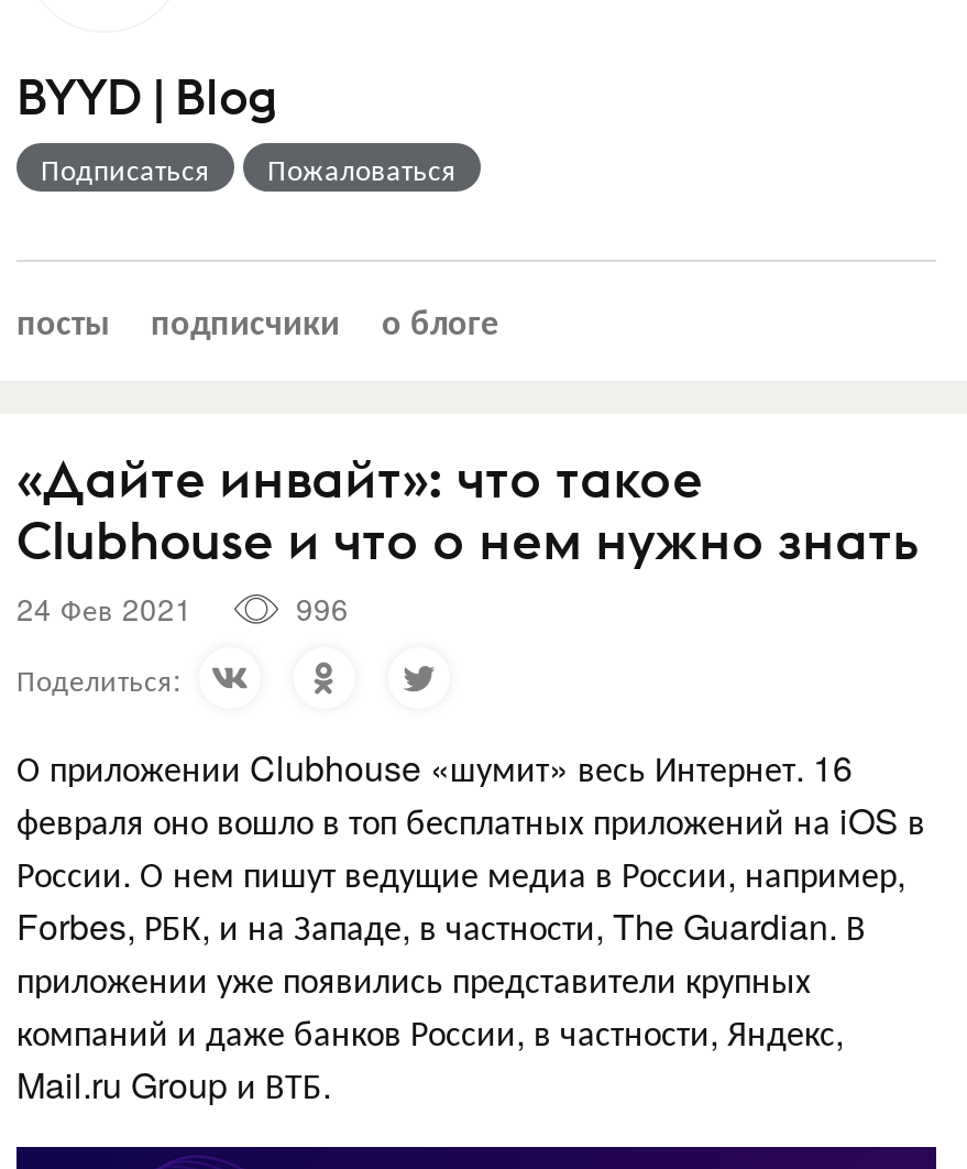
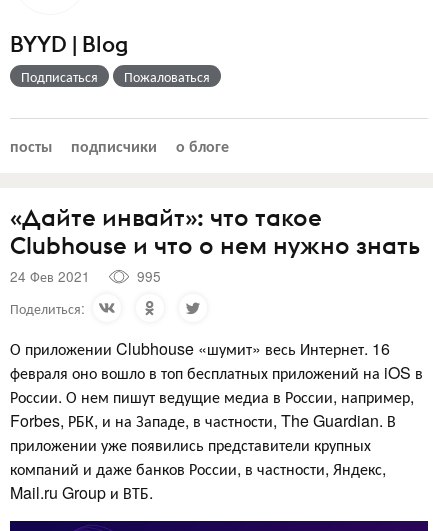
[287,586,349,630] 996 -> [133,266,161,286] 995

